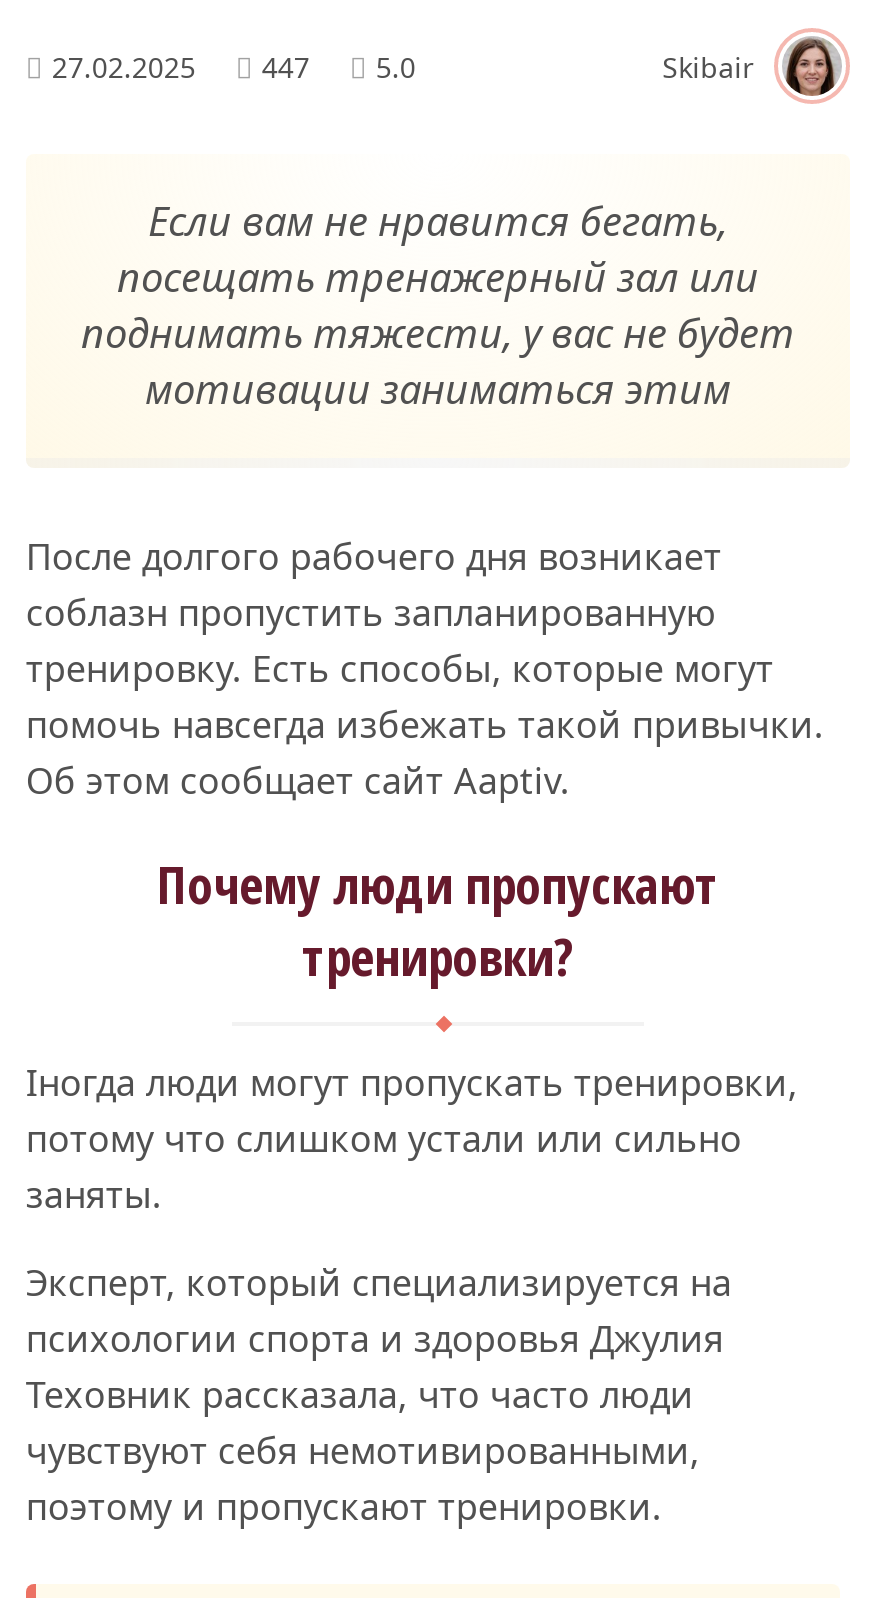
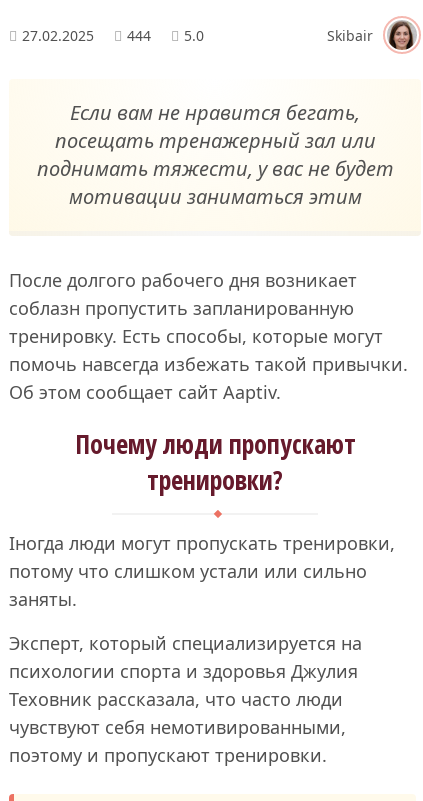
[52,48,416,86] 27.02.2025 447 5.0 -> [22,26,204,45] 27.02.2025 444 5.0

